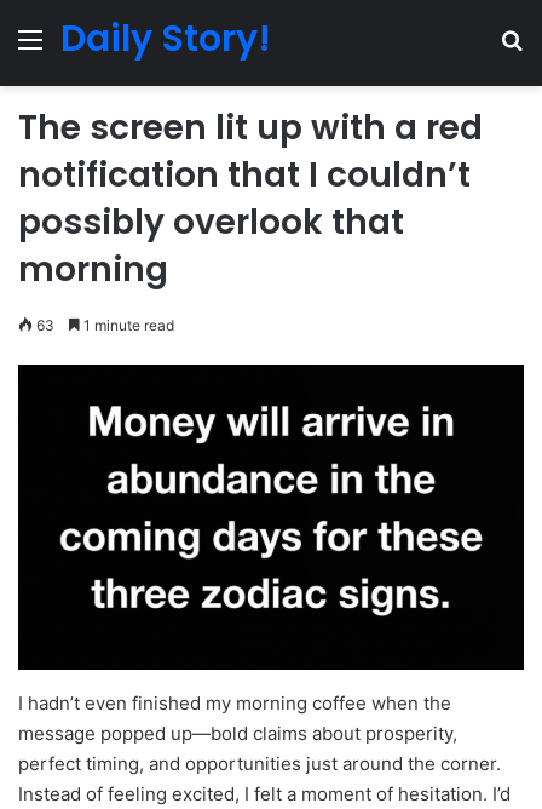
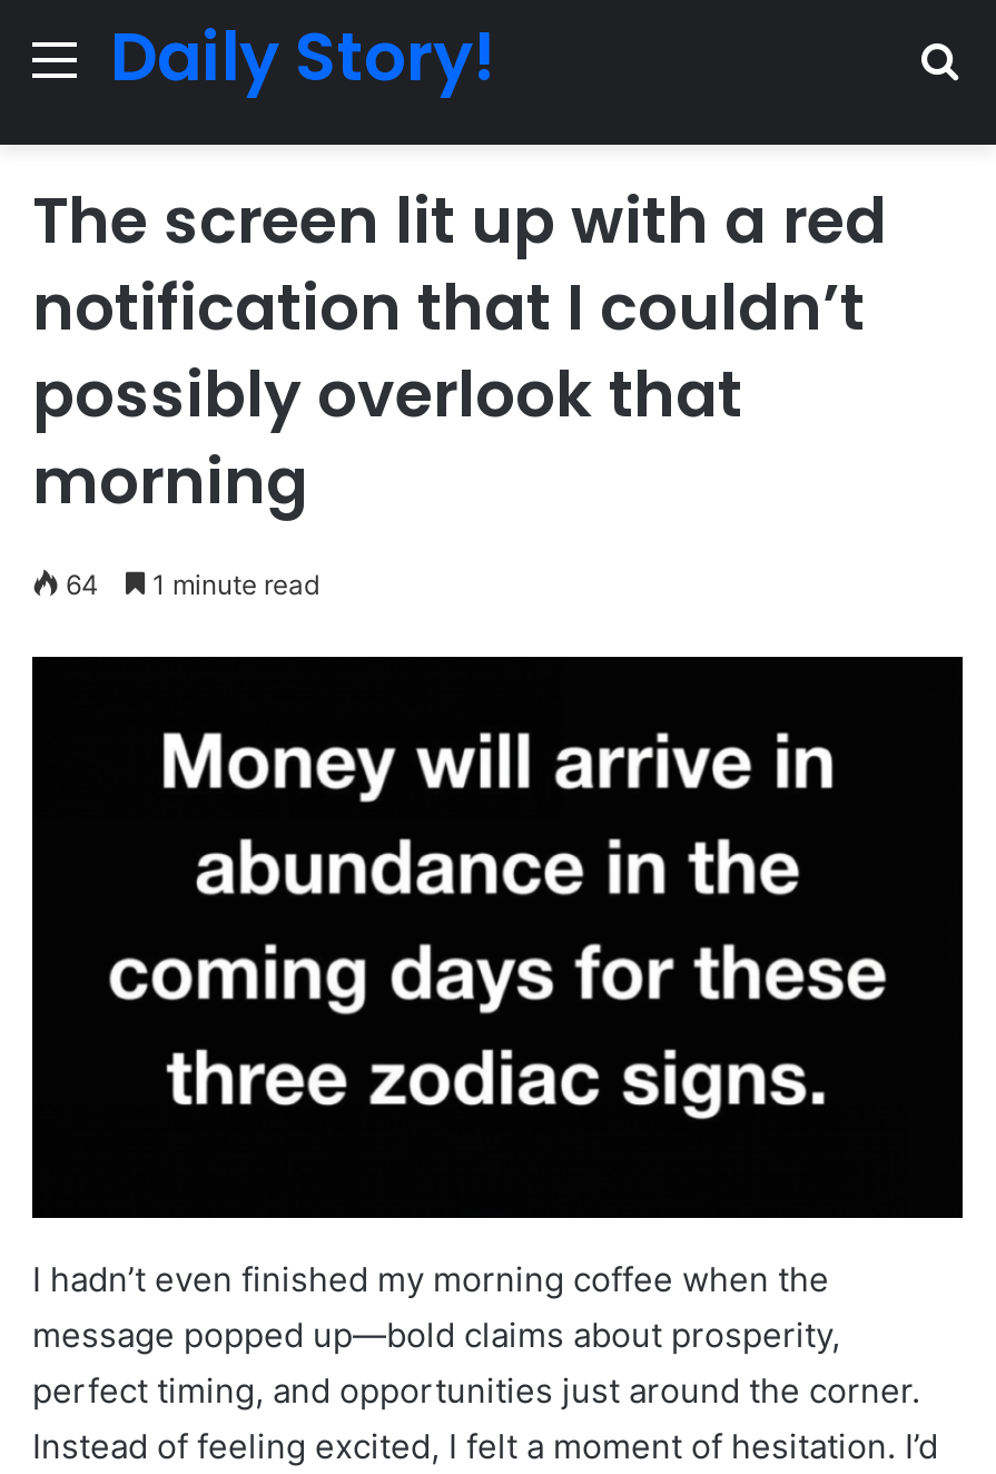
[33,316,174,334] 63 1 minute read -> [59,568,319,601] 64 1 minute read

